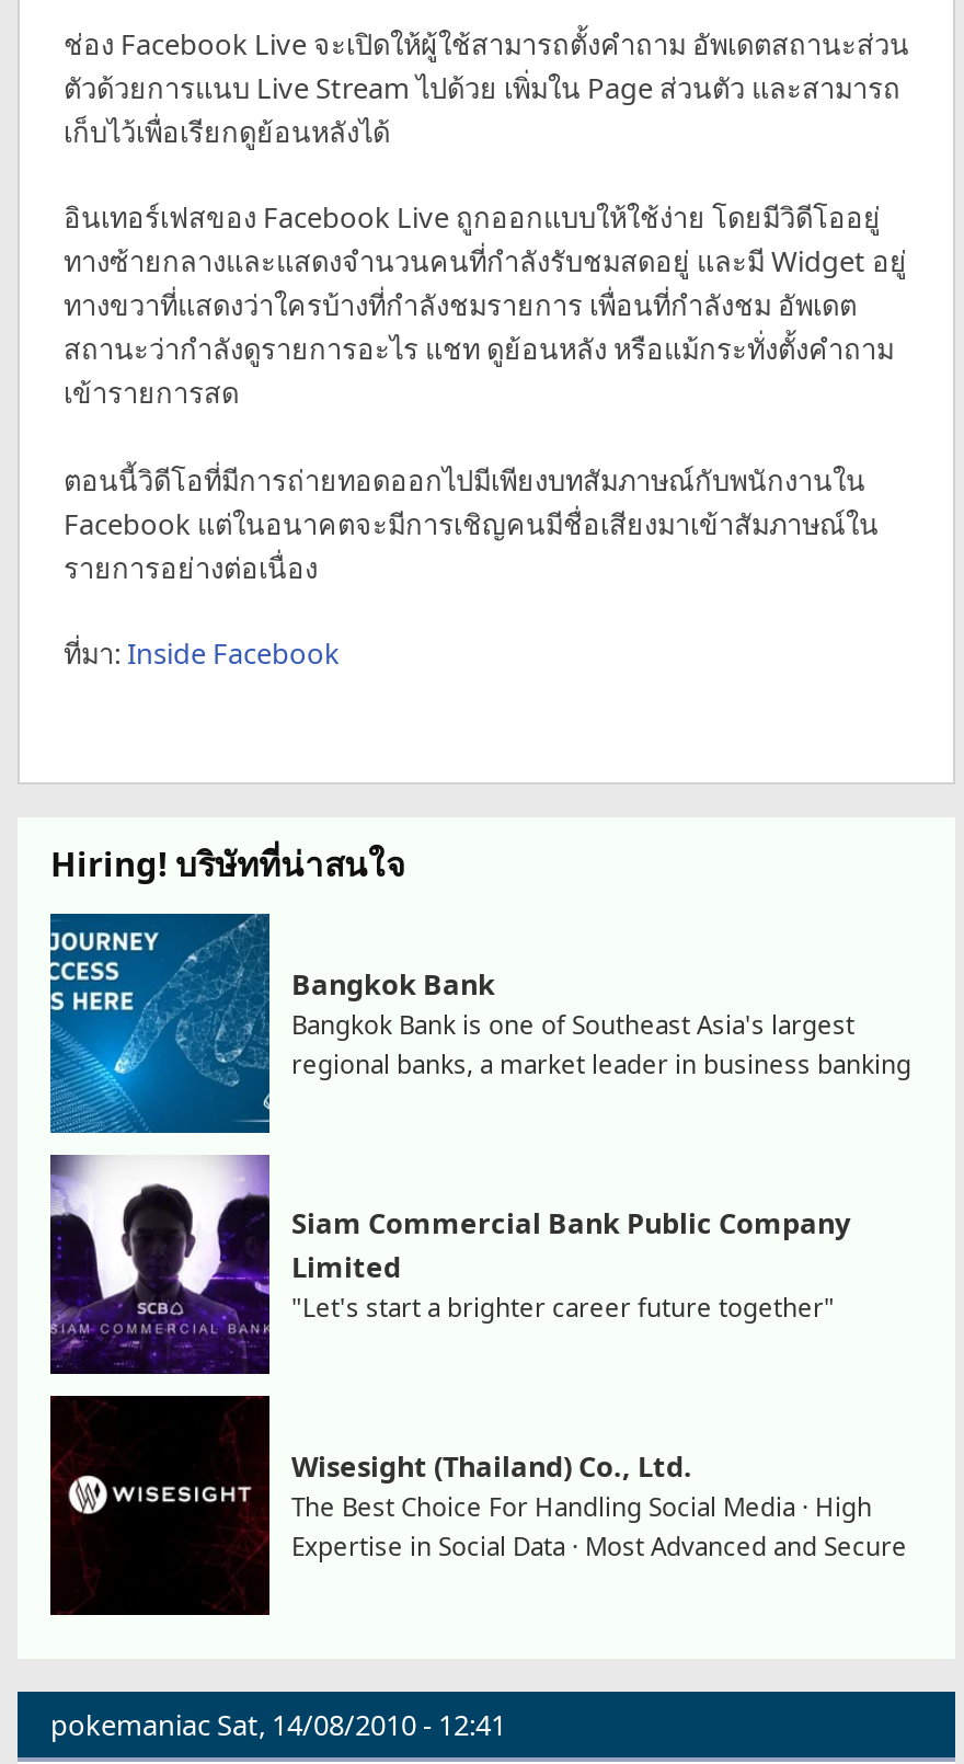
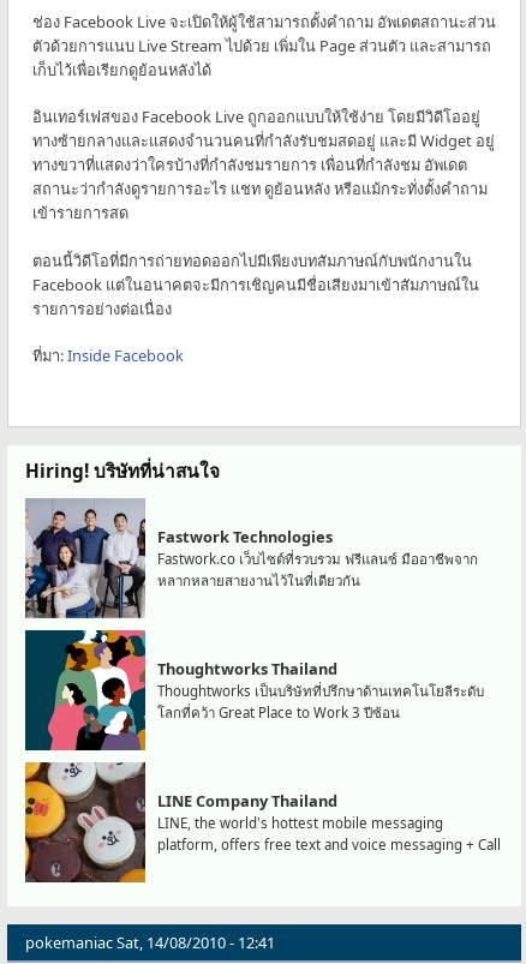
[48,914,911,1135] [image] | Bangkok Bank | Bangkok Bank is one of Southeast Asia's largest | regional banks, a market leader in business banking -> [24,499,478,619] [image] | Fastwork Technologies | Fastwork.co เว็บไซต์ที่รวบรวม ฟรีแลนซ์ มืออาชีพจาก | หลากหลายสายงานไว้ในที่เดียวกัน
[48,1153,850,1376] [image] | Siam Commercial Bank Public Company | Limited | "Let's start a brighter career future together" -> [24,629,484,752] [image] | Thoughtworks Thailand | Thoughtworks เป็นบริษัทที่ปรึกษาด้านเทคโนโยลีระดับ | โลกที่คว้า Great Place to Work 3 ปีซ้อน
[48,1394,907,1617] [image] | Wisesight (Thailand) Co., Ltd. | The Best Choice For Handling Social Media · High | Expertise in Social Data · Most Advanced and Secure -> [24,761,501,884] [image] | LINE Company Thailand | LINE, the world's hottest mobile messaging | platform, offers free text and voice messaging + Call

